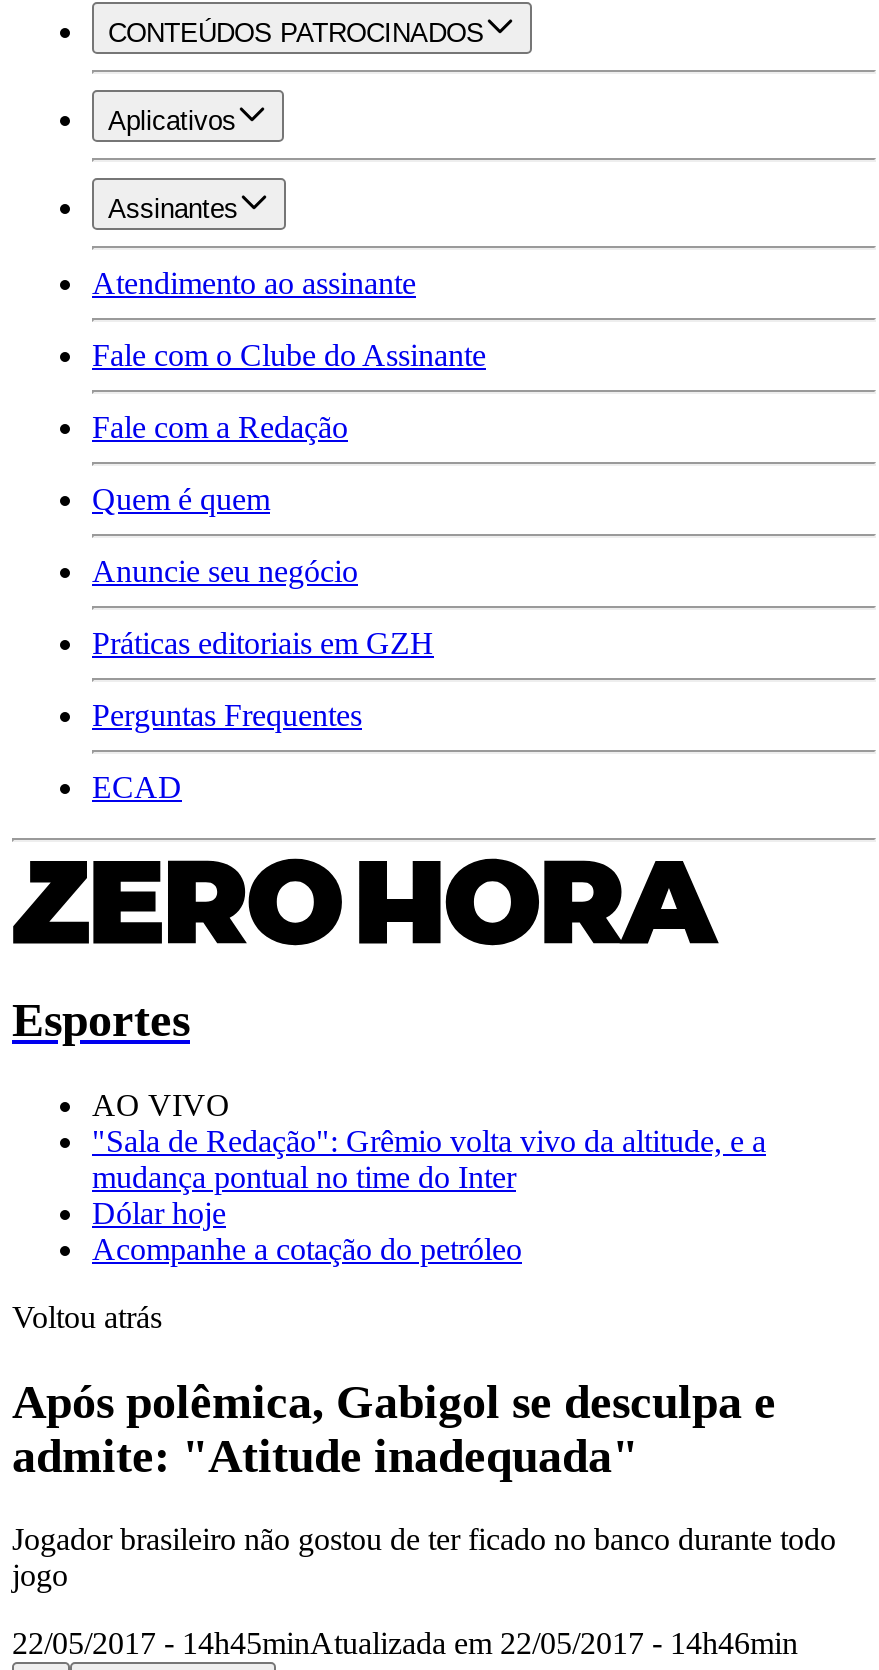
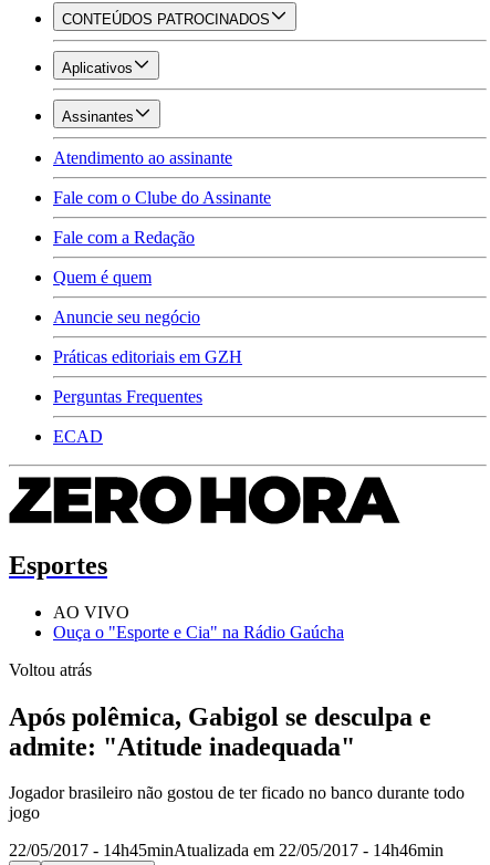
[92,1123,766,1265] "Sala de Redação": Grêmio volta vivo da altitude, e a | mudança pontual no time do Inter | Dólar hoje | Acompanhe a cotação do petróleo -> [53,622,344,641] Ouça o "Esporte e Cia" na Rádio Gaúcha

